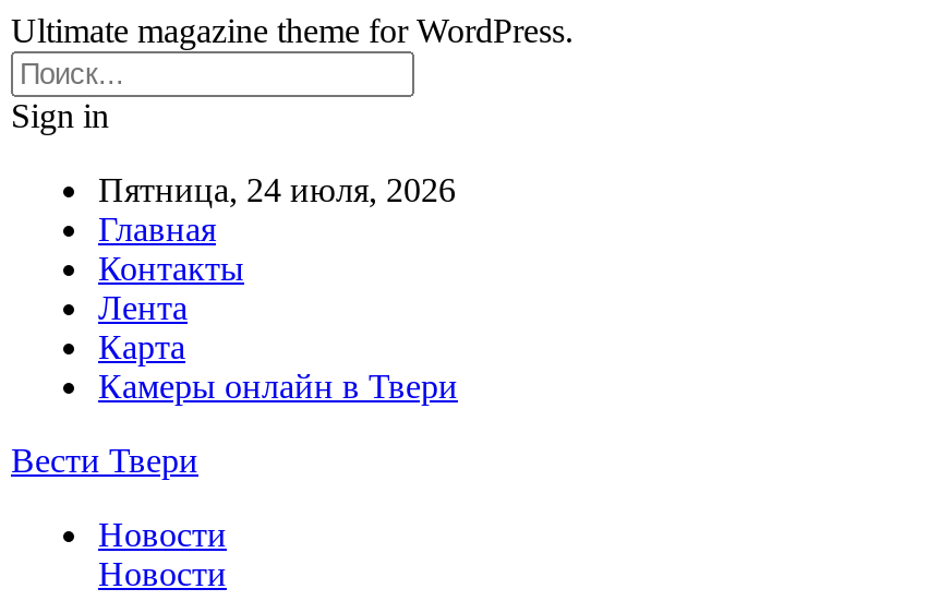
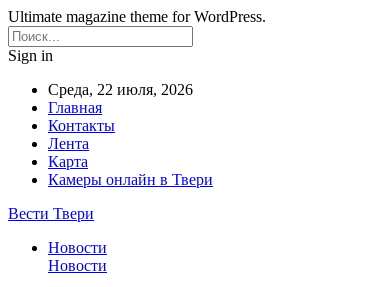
[98,171,456,208] Пятница, 24 июля, 2026 -> [48,81,193,98] Среда, 22 июля, 2026

